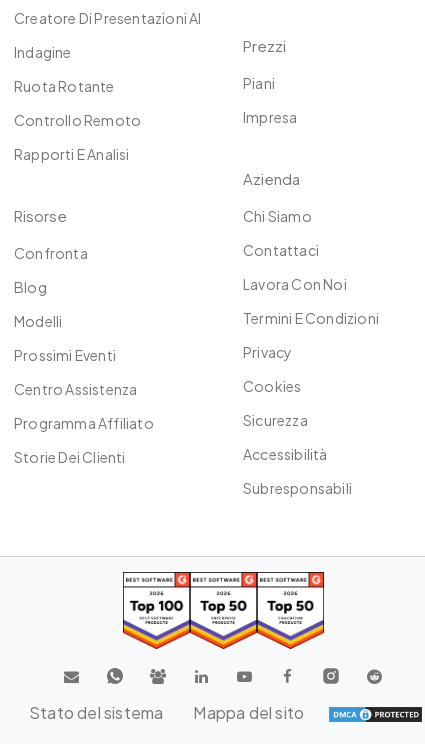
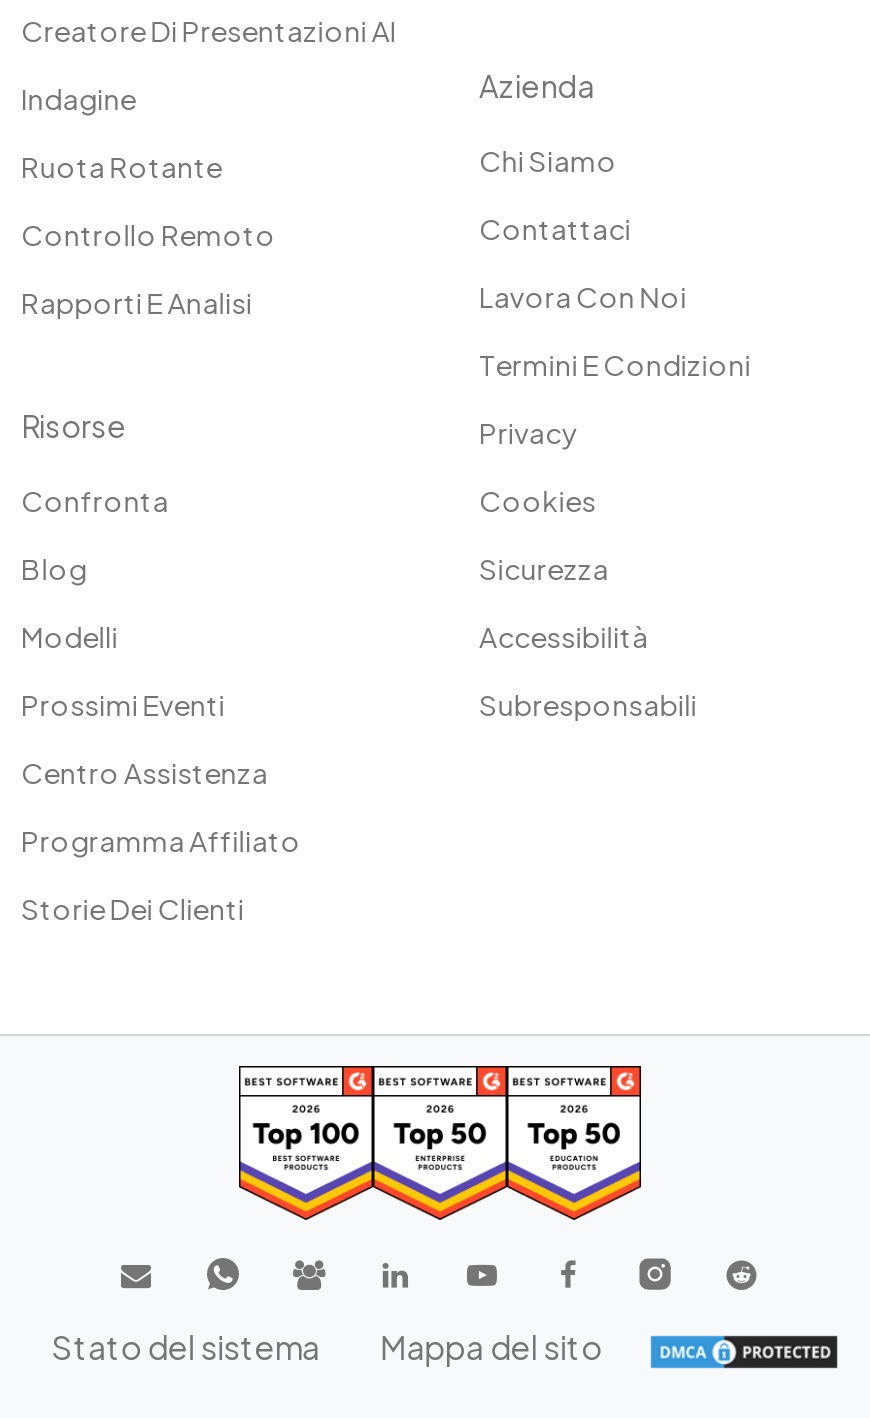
[243,36,297,126] Prezzi | Piani | Impresa -> none
moved [243,169,379,497] -> [479,66,751,722]: Azienda | Chi Siamo | Contattaci | ... | Accessibilità | Subresponsabili

